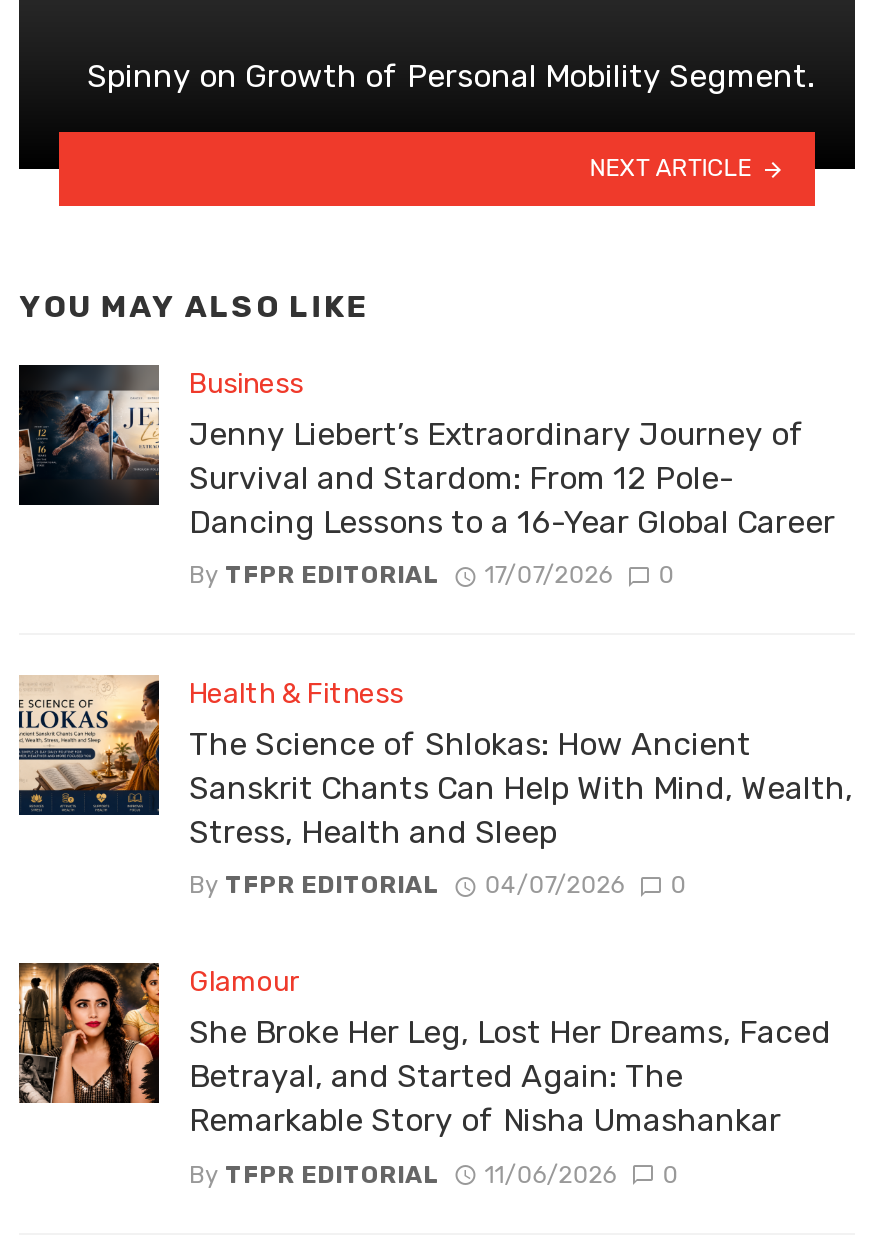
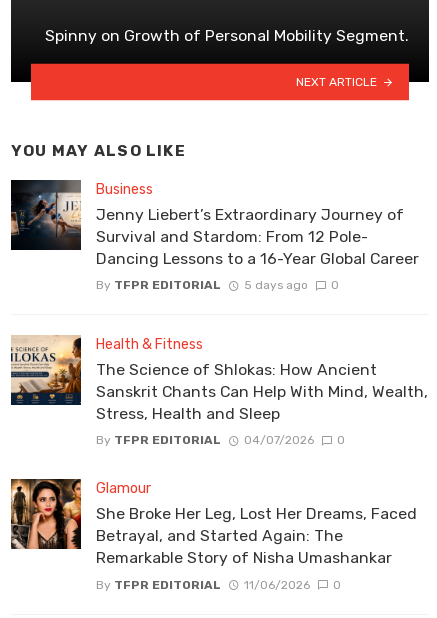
[189,561,674,589] By TFPR EDITORIAL 17/07/2026 0 -> [96,278,339,292] By TFPR EDITORIAL 5 days ago 0

